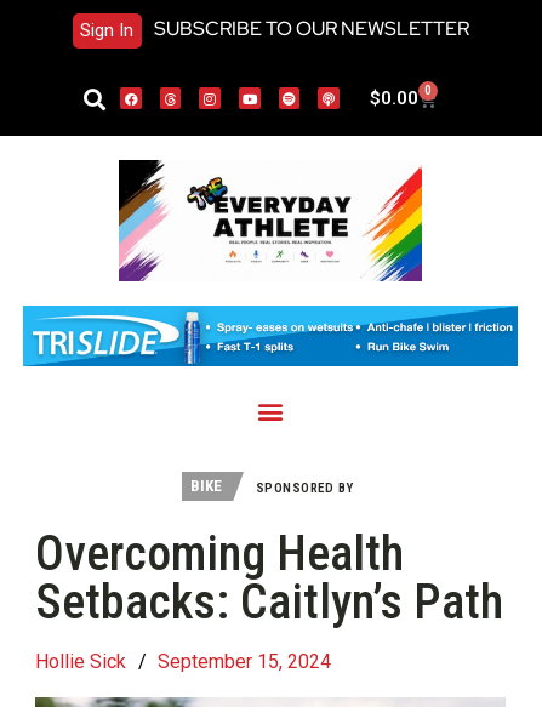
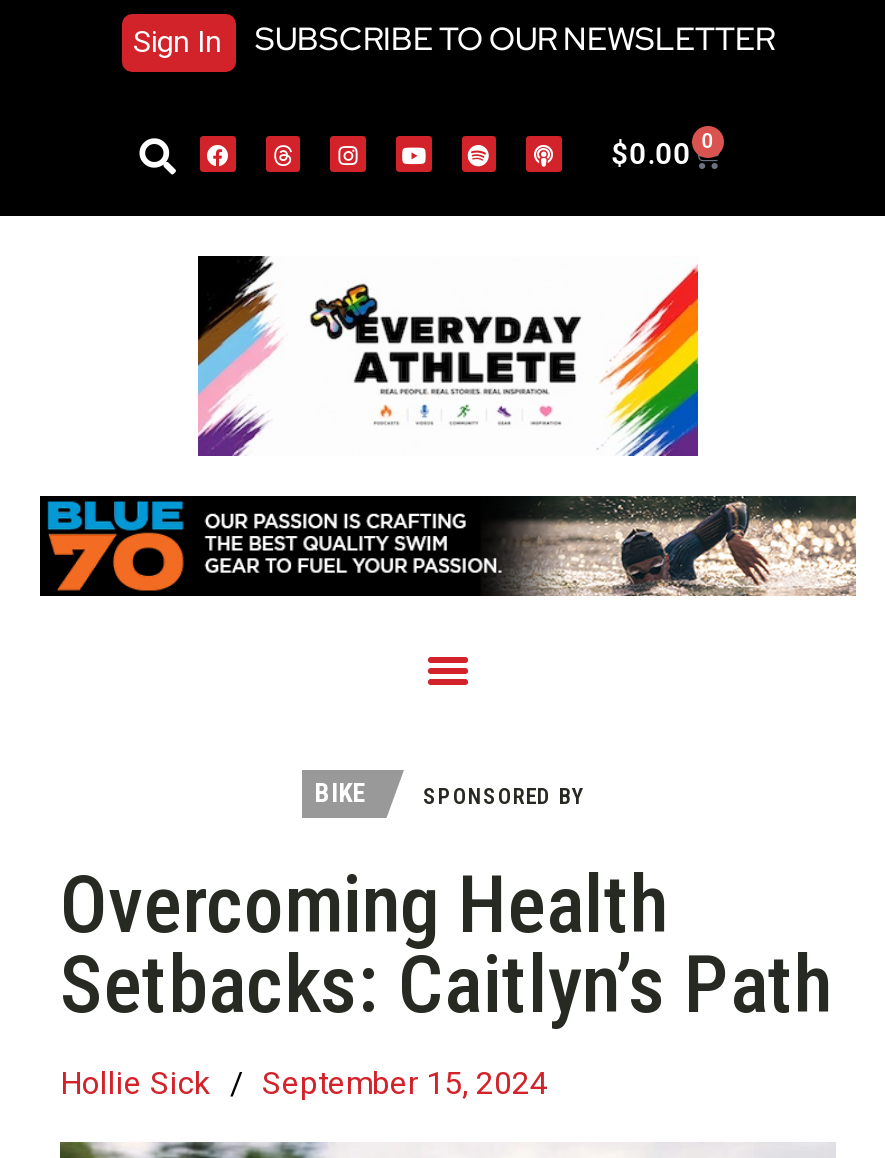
[22,304,519,367] [image] -> [38,494,858,598] [image]

